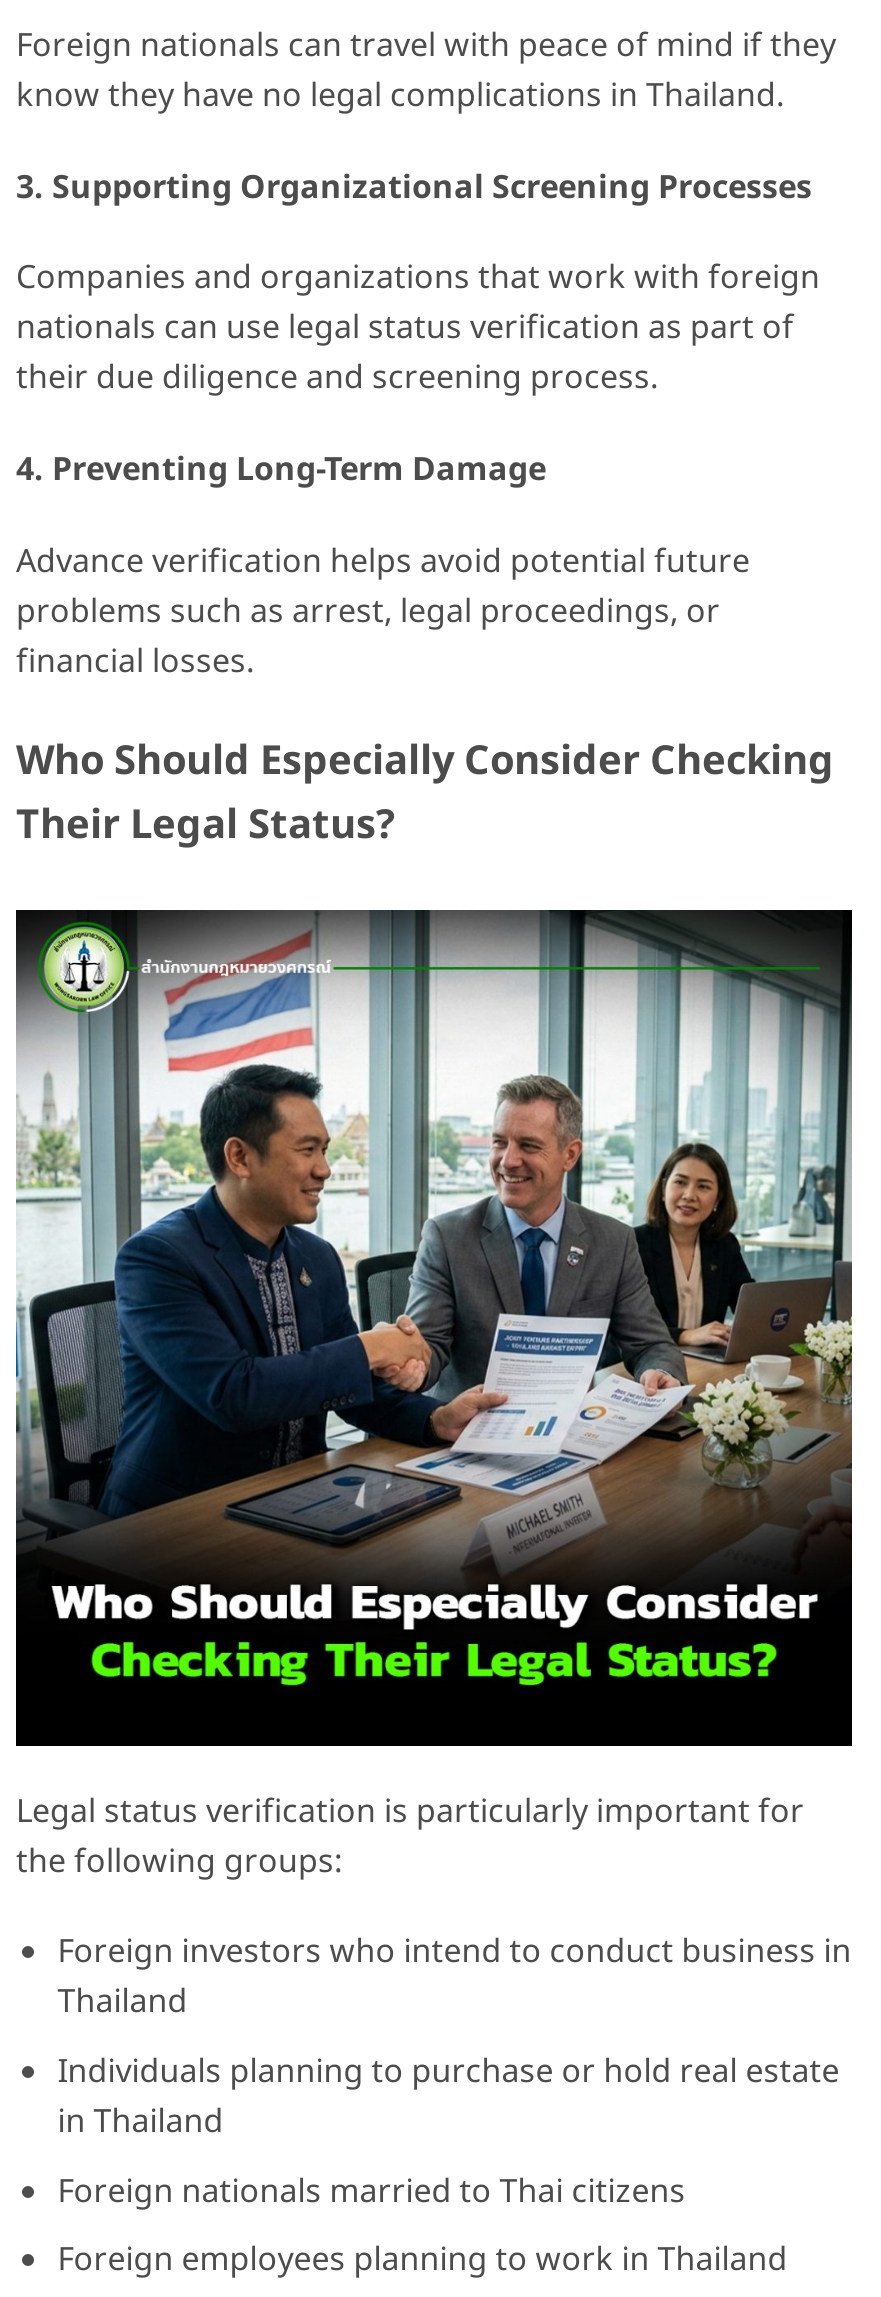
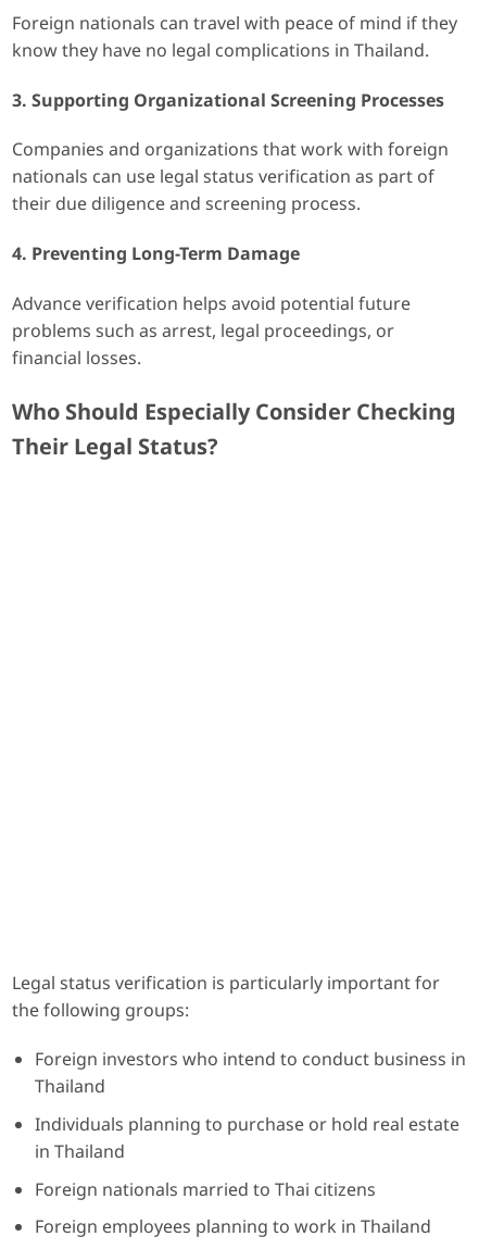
[14,908,854,1748] [image] -> none

